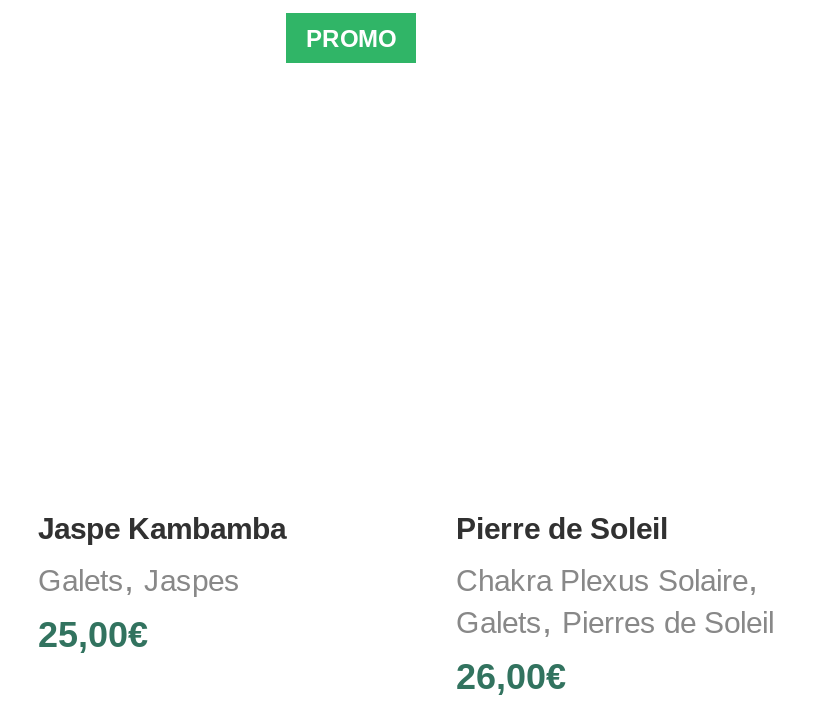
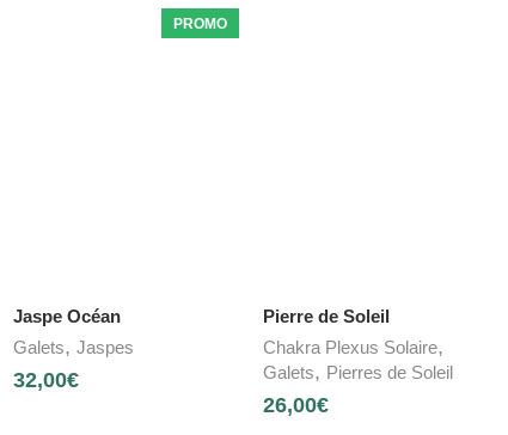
[38,510,286,544] Jaspe Kambamba -> [13,305,121,326] Jaspe Océan
[38,614,148,654] 25,00€ -> [13,367,79,391] 32,00€

